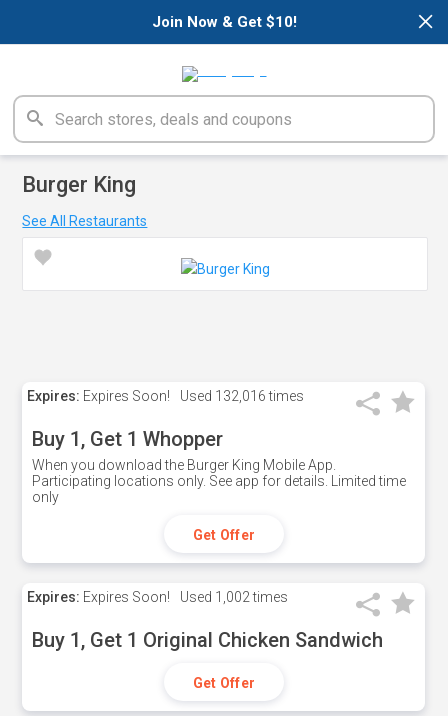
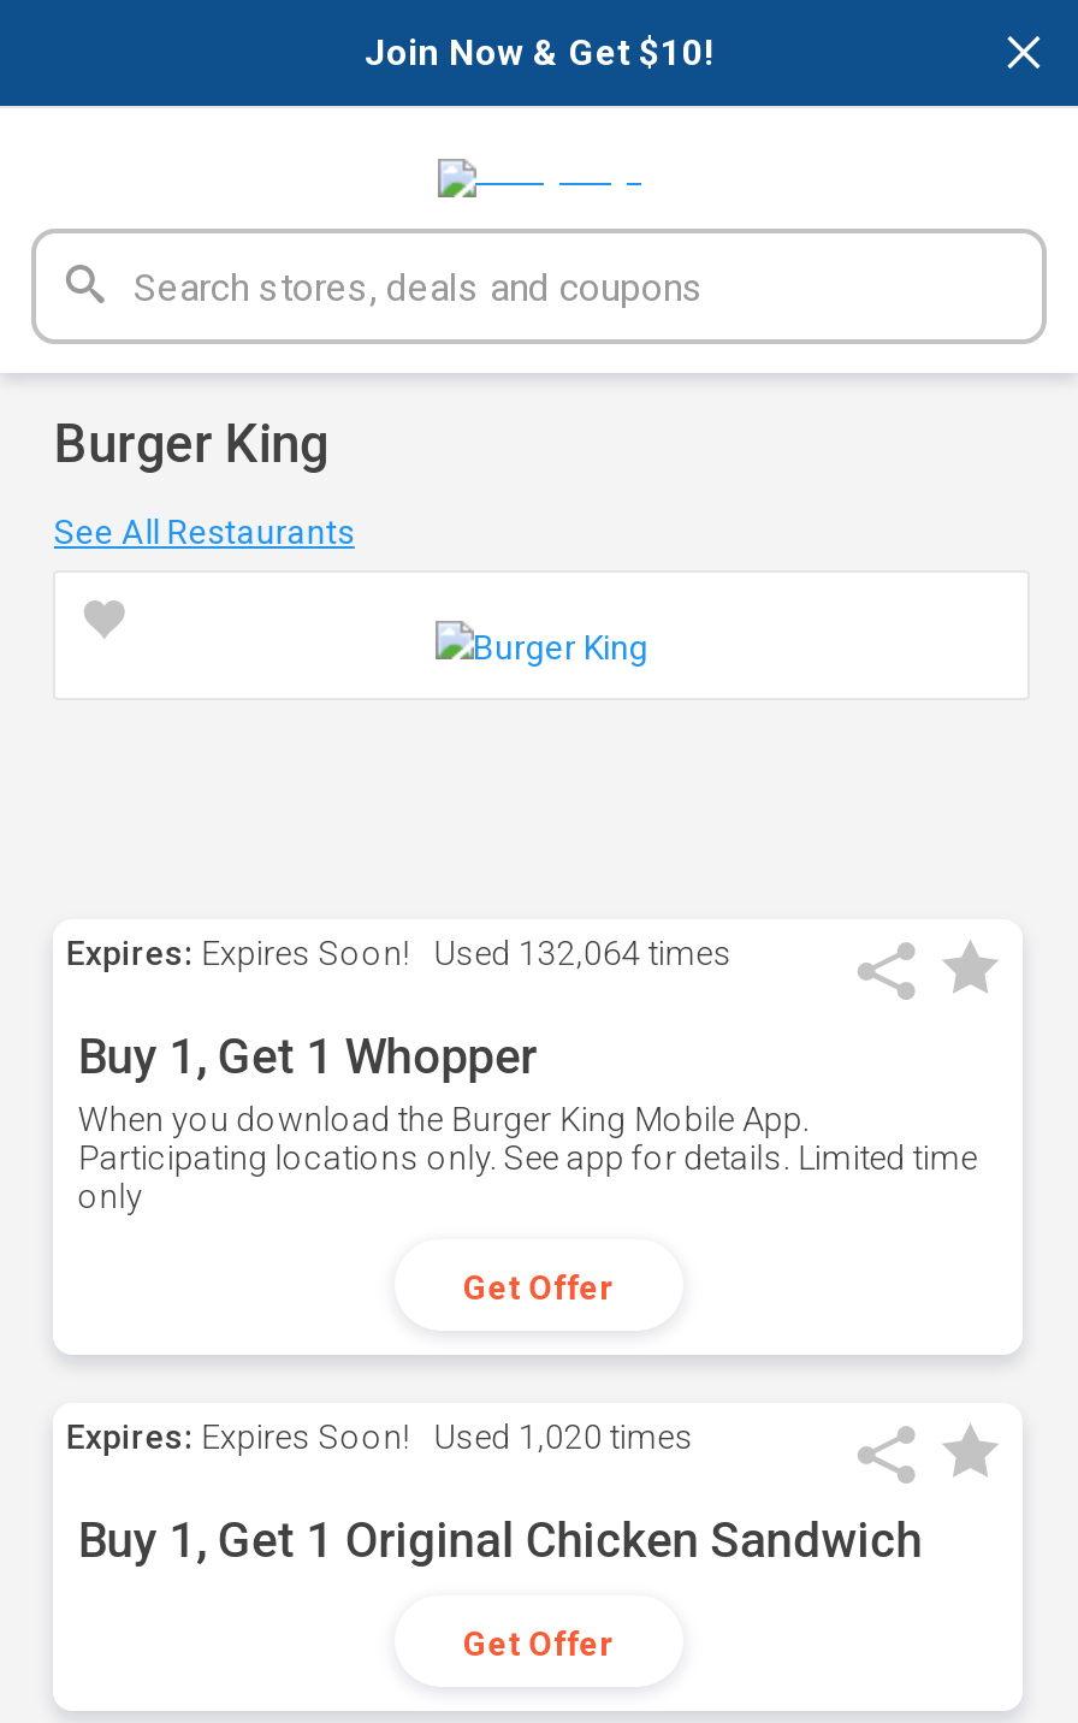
[27,388,304,404] Expires: Expires Soon! Used 132,016 times -> [66,934,732,972] Expires: Expires Soon! Used 132,064 times
[27,589,288,605] Expires: Expires Soon! Used 1,002 times -> [66,1417,694,1456] Expires: Expires Soon! Used 1,020 times

